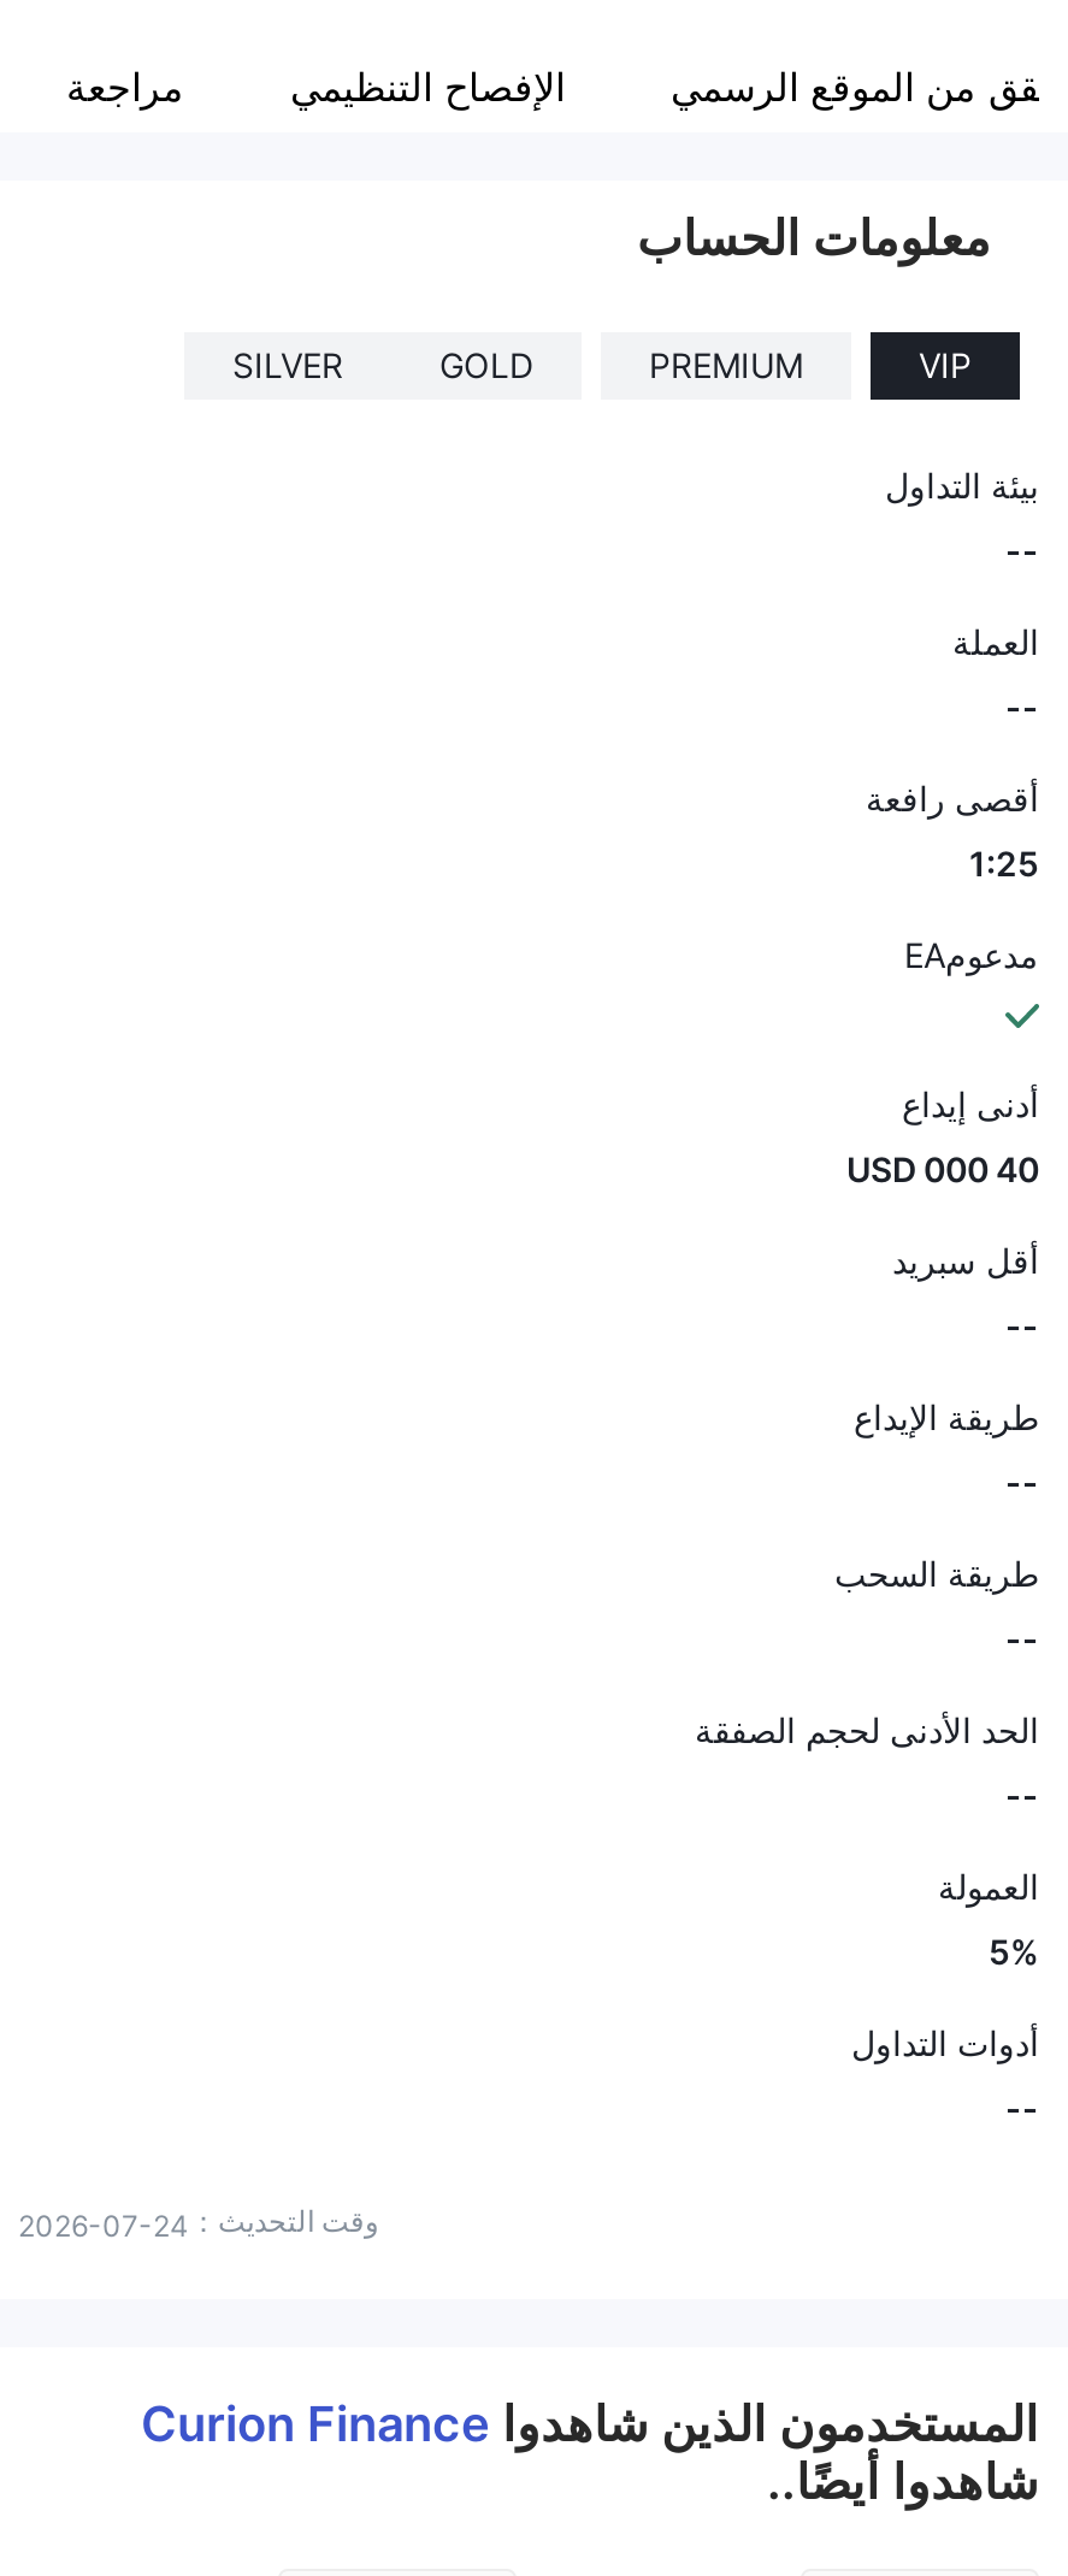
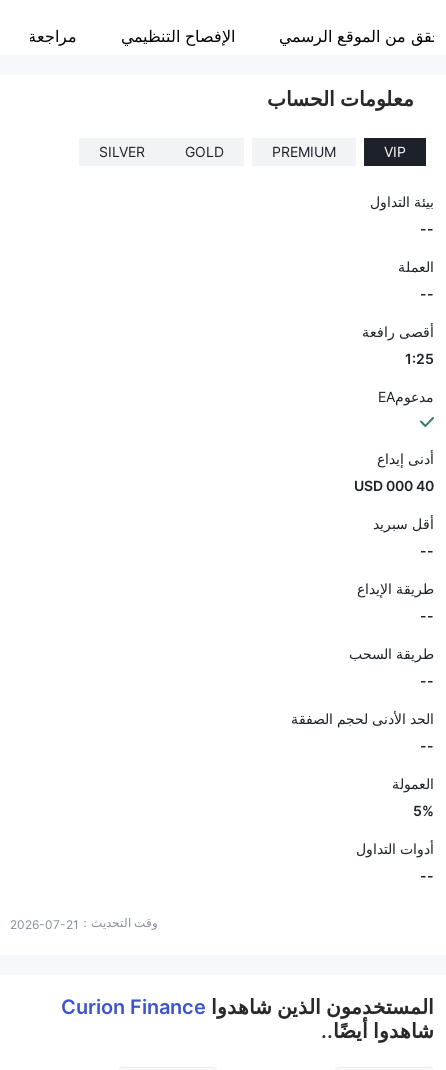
[18,2203,379,2244] وقت التحديث：2026-07-24 -> [10,915,158,932] وقت التحديث：2026-07-21

